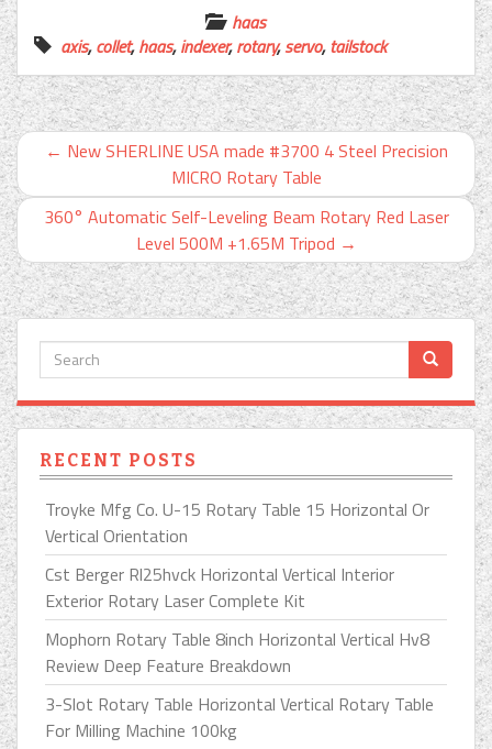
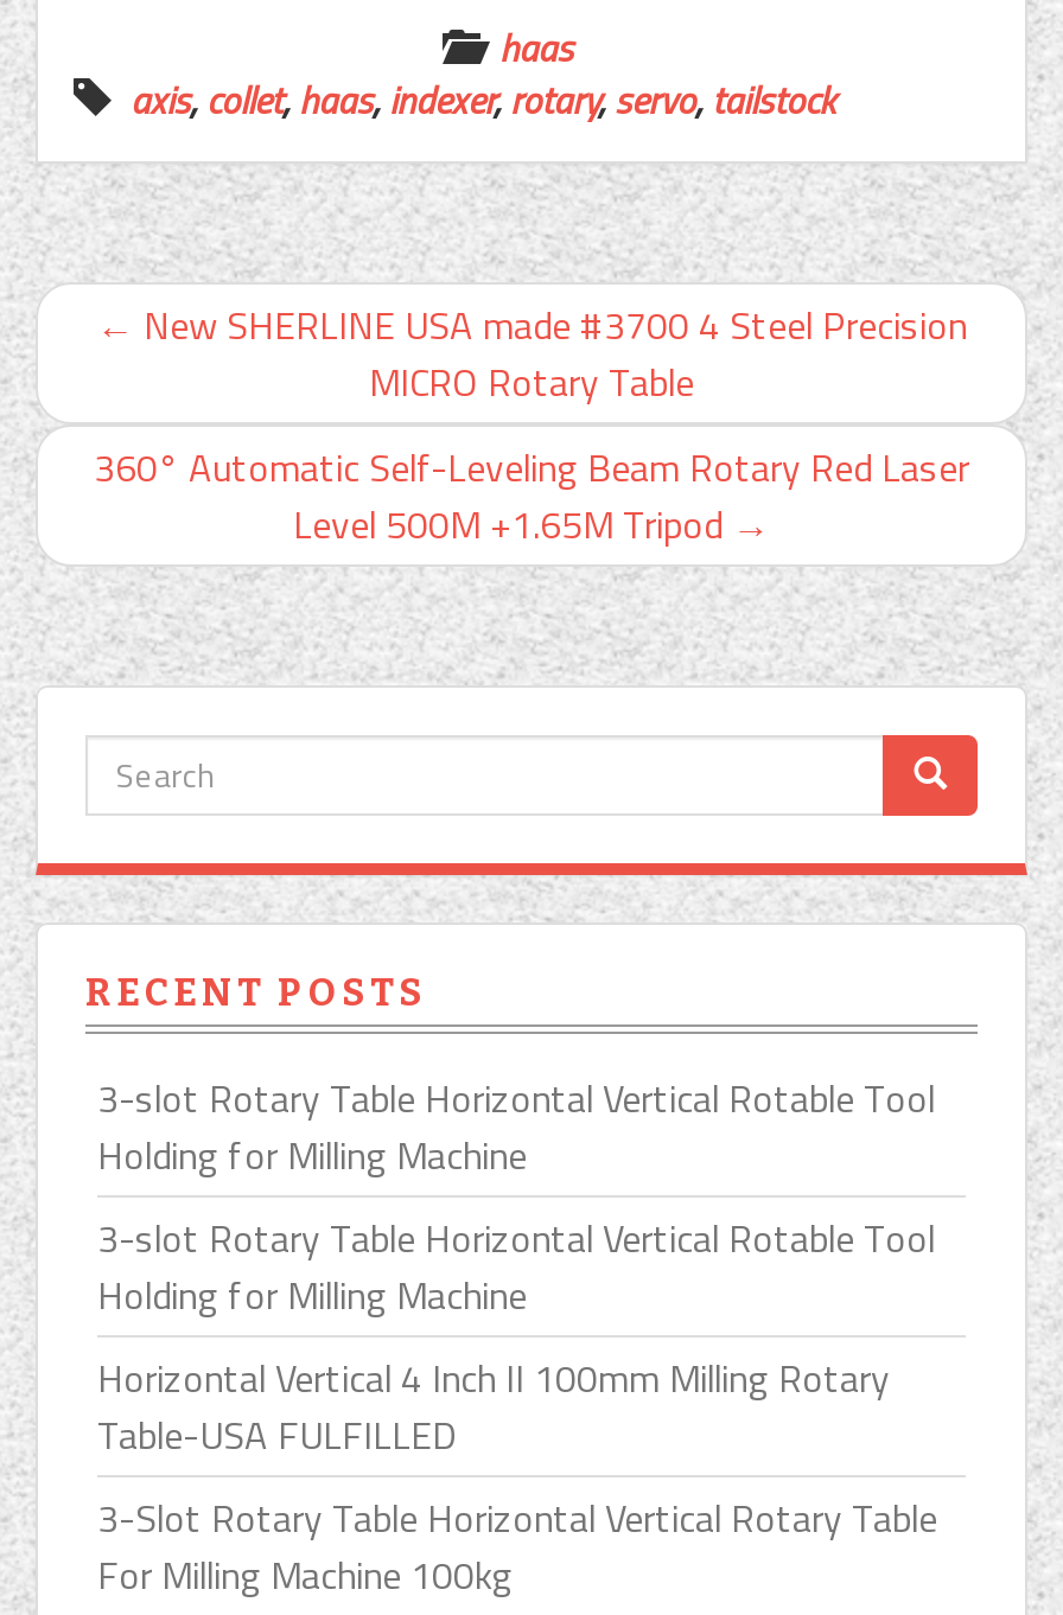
[45,495,429,548] Troyke Mfg Co. U-15 Rotary Table 15 Horizontal Or | Vertical Orientation -> [97,1068,935,1182] 3-slot Rotary Table Horizontal Vertical Rotable Tool | Holding for Milling Machine
[45,560,394,613] Cst Berger Rl25hvck Horizontal Vertical Interior | Exterior Rotary Laser Complete Kit -> [97,1208,935,1322] 3-slot Rotary Table Horizontal Vertical Rotable Tool | Holding for Milling Machine
[45,625,429,678] Mophorn Rotary Table 8inch Horizontal Vertical Hv8 | Review Deep Feature Breakdown -> [97,1348,890,1462] Horizontal Vertical 4 Inch II 100mm Milling Rotary | Table-USA FULFILLED

